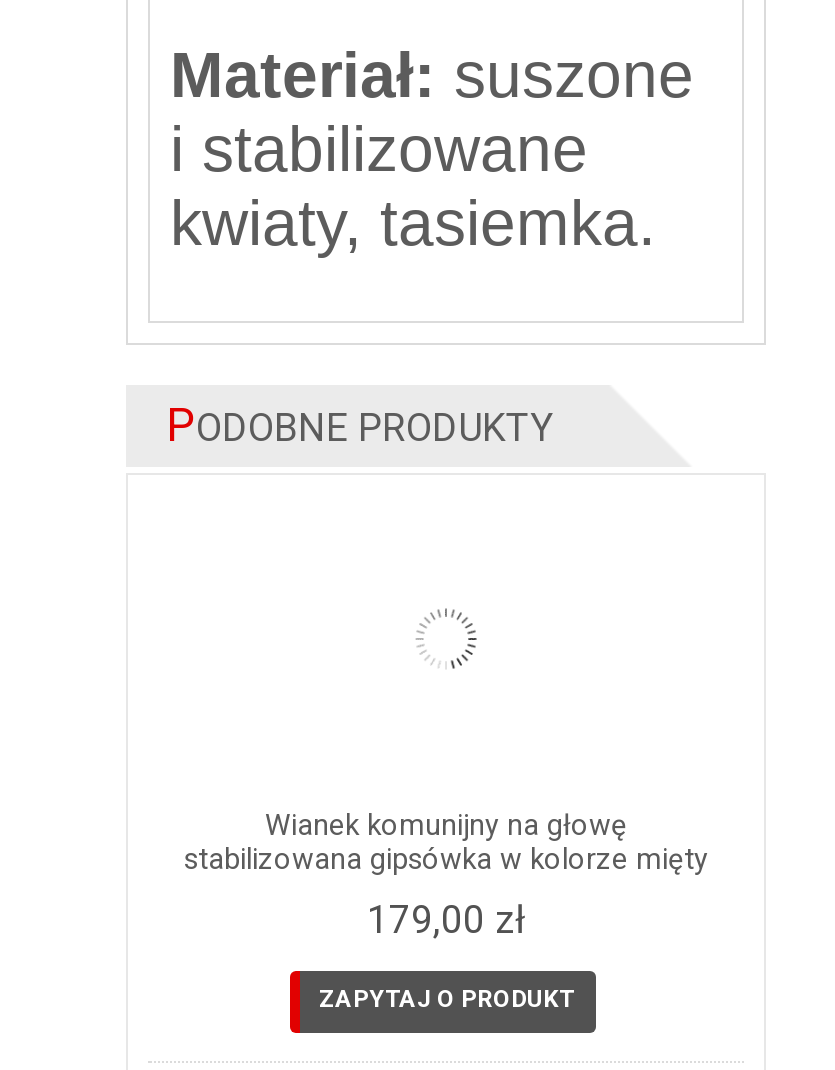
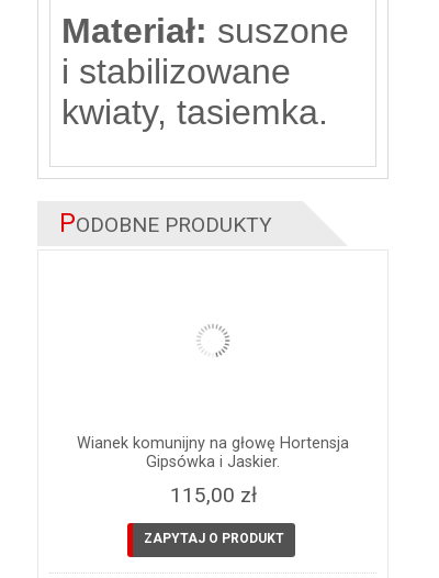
[184,809,708,943] Wianek komunijny na głowę | stabilizowana gipsówka w kolorze mięty | 179,00 zł -> [77,434,349,508] Wianek komunijny na głowę Hortensja | Gipsówka i Jaskier. | 115,00 zł

